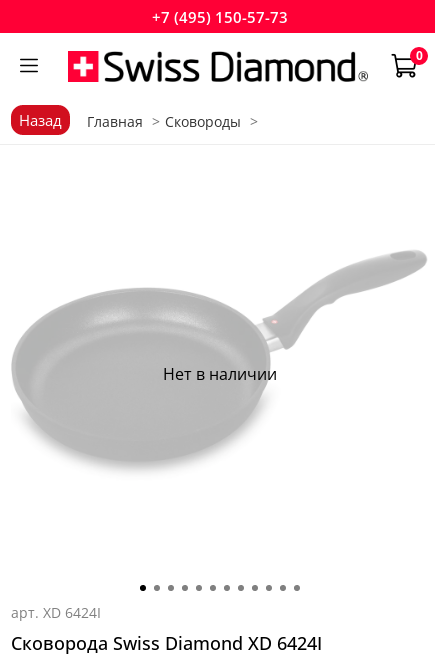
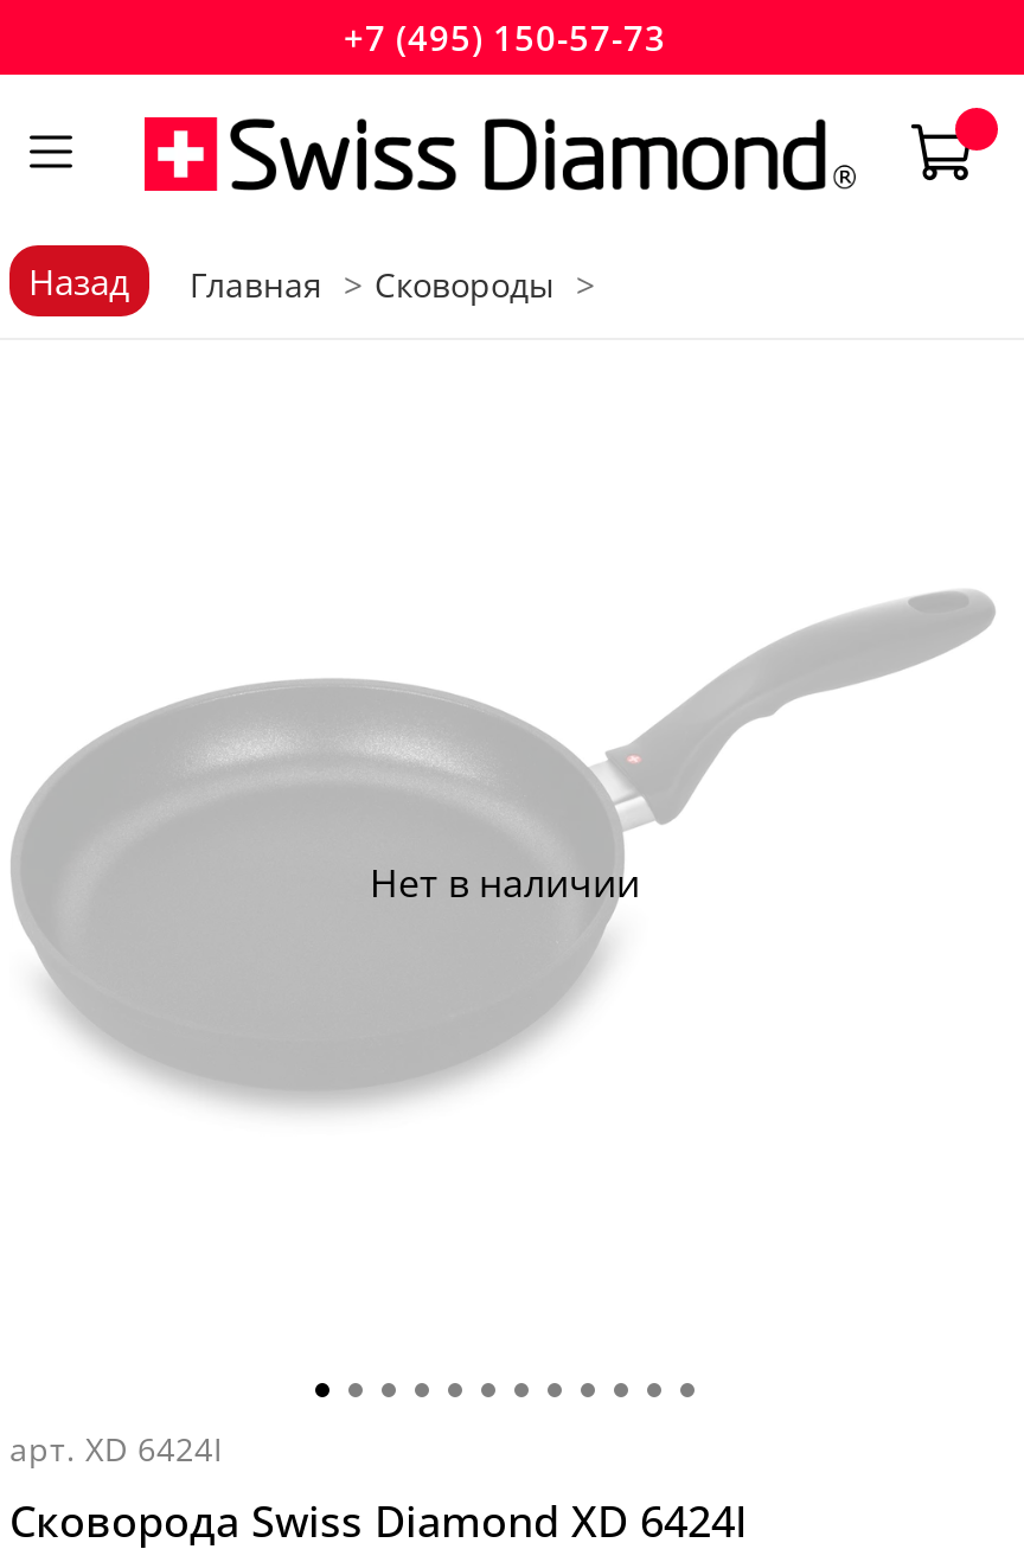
[415,47,422,64] 0 -> none

